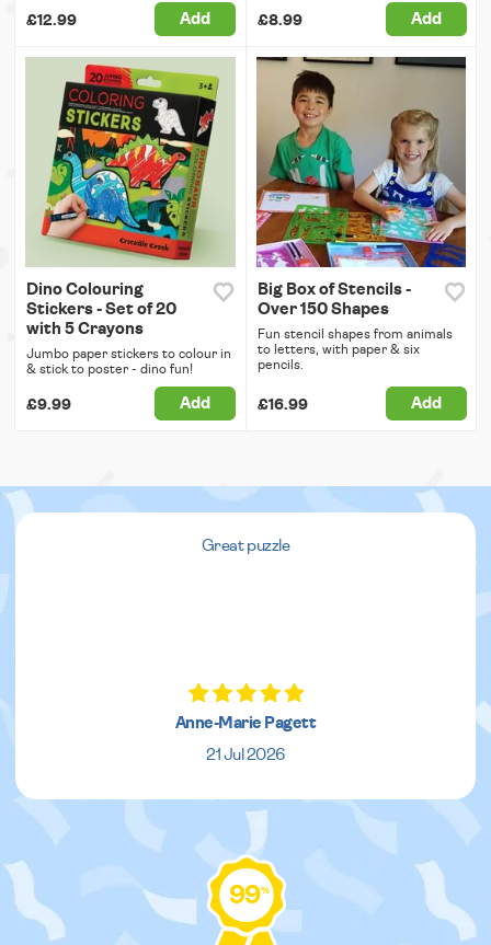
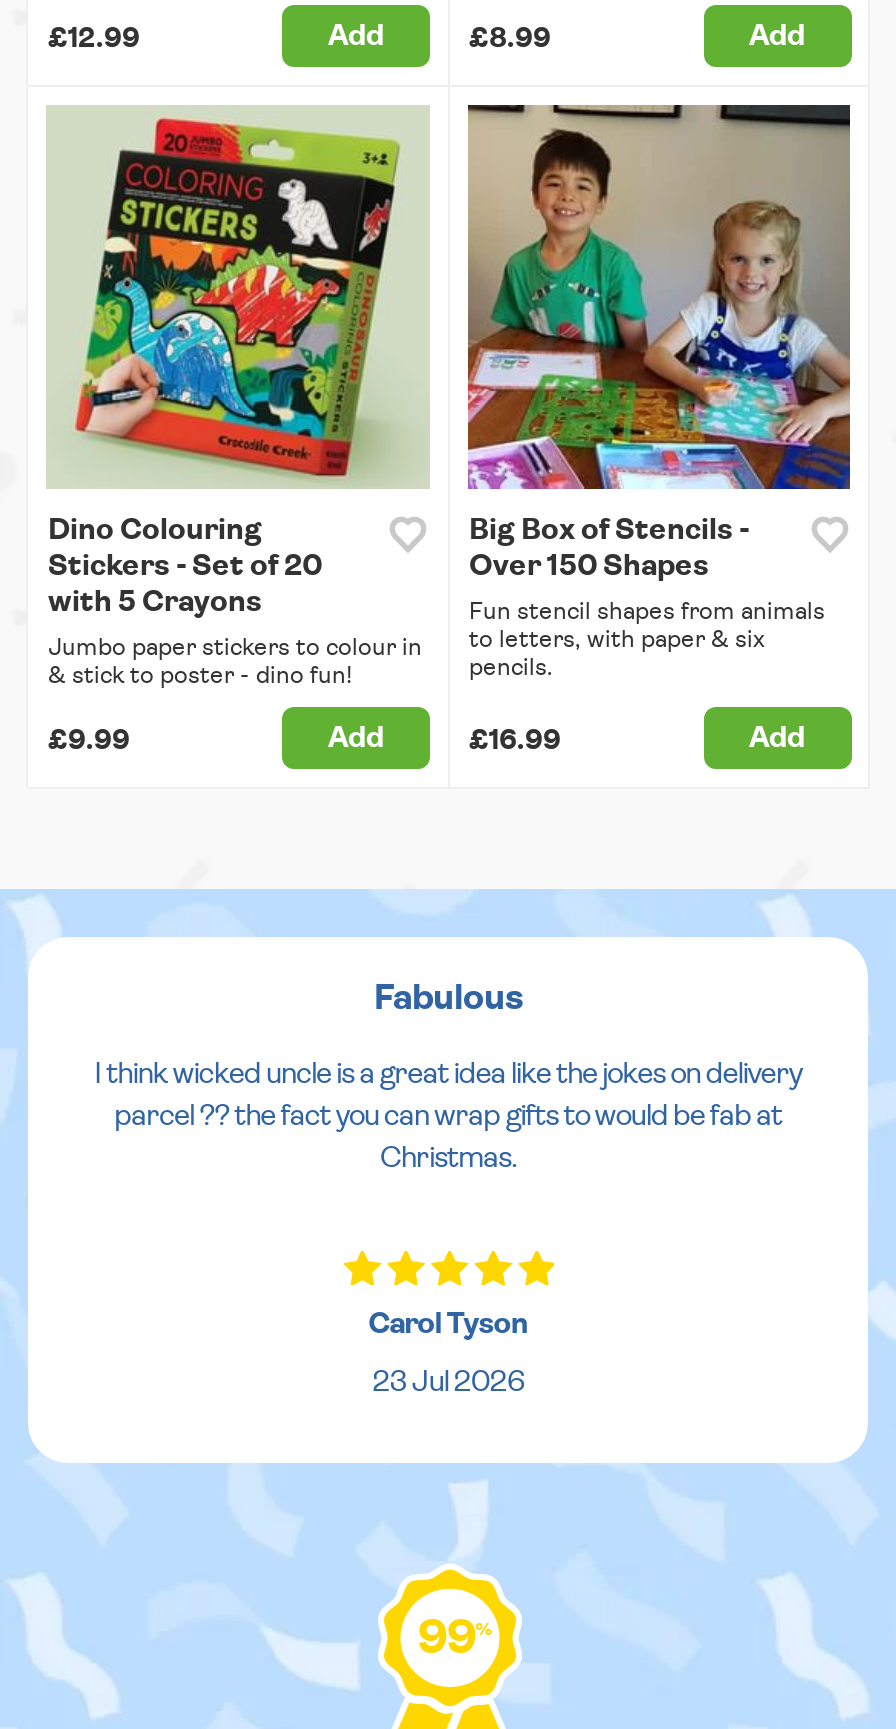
[202,538,289,554] Great puzzle -> [94,981,802,1173] Fabulous | I think wicked uncle is a great idea like the jokes on delivery | parcel ?? the fact you can wrap gifts to would be fab at | Christmas.
[175,715,316,763] Anne-Marie Pagett | 21 Jul 2026 -> [368,1309,528,1397] Carol Tyson | 23 Jul 2026

